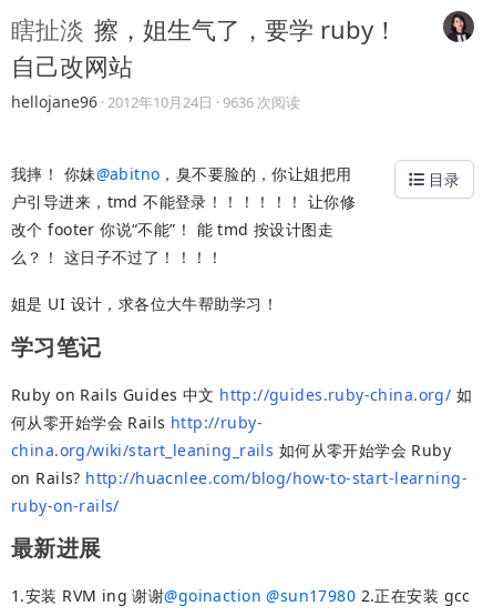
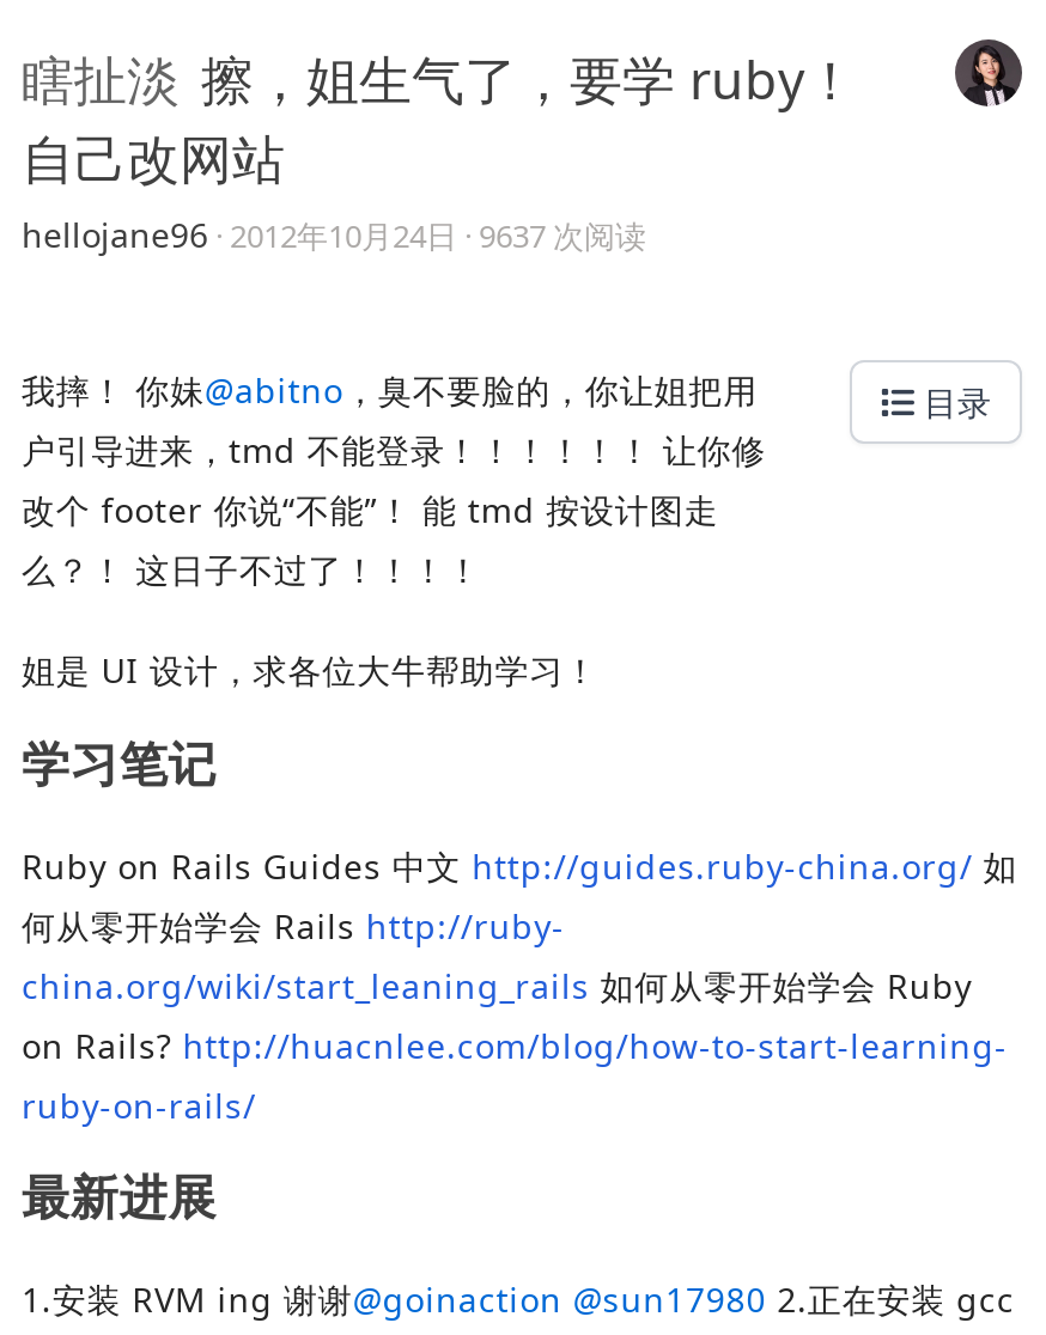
[11,91,300,112] hellojane96 · 2012年10月24日 · 9636 次阅读 -> [22,212,646,257] hellojane96 · 2012年10月24日 · 9637 次阅读

